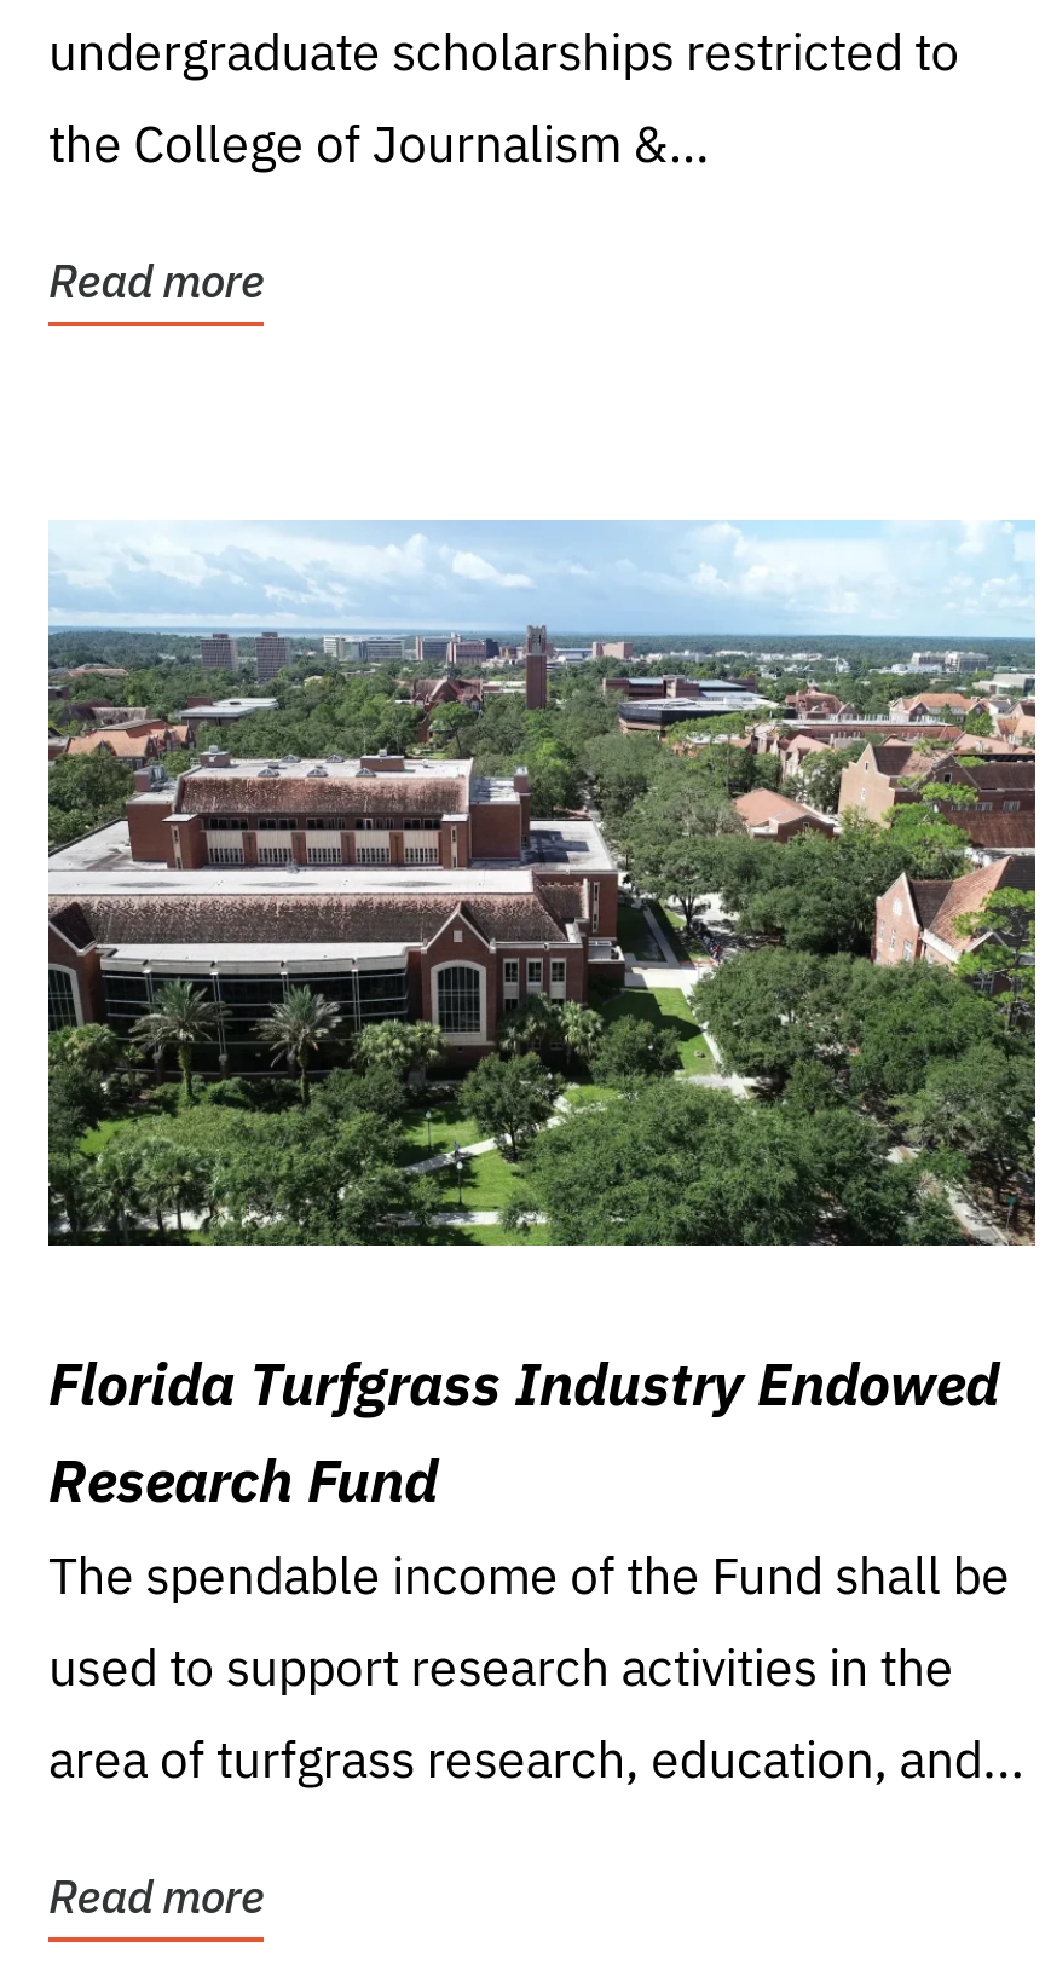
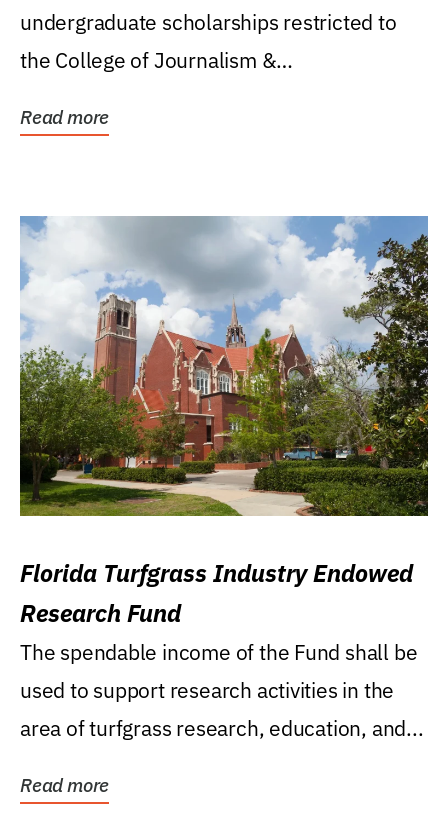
[46,520,1038,1248] [image] -> [20,215,429,517] [image]

